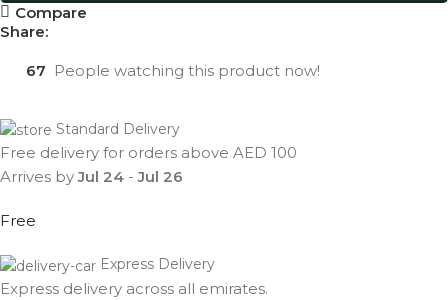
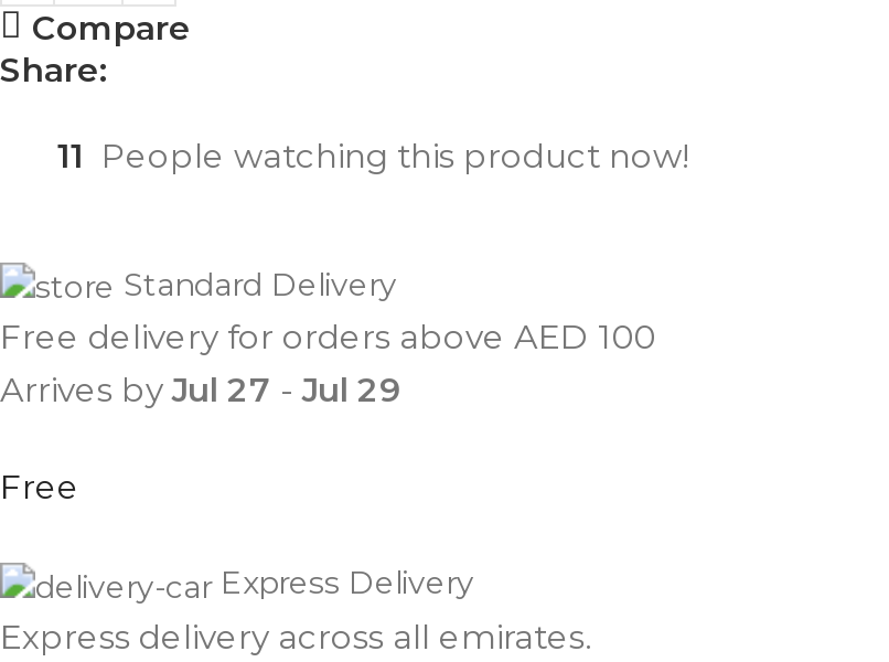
[26,61,320,80] 67 People watching this product now! -> [57,135,688,177] 11 People watching this product now!
[0,167,183,186] Arrives by Jul 24 - Jul 26 -> [0,369,401,411] Arrives by Jul 27 - Jul 29

